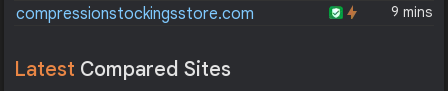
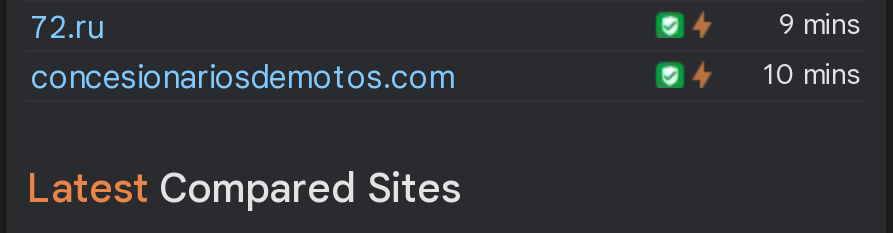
[16,4,254,24] compressionstockingsstore.com -> [31,8,103,48] 72.ru
none -> [31,56,861,98] concesionariosdemotos.com | 10 mins

